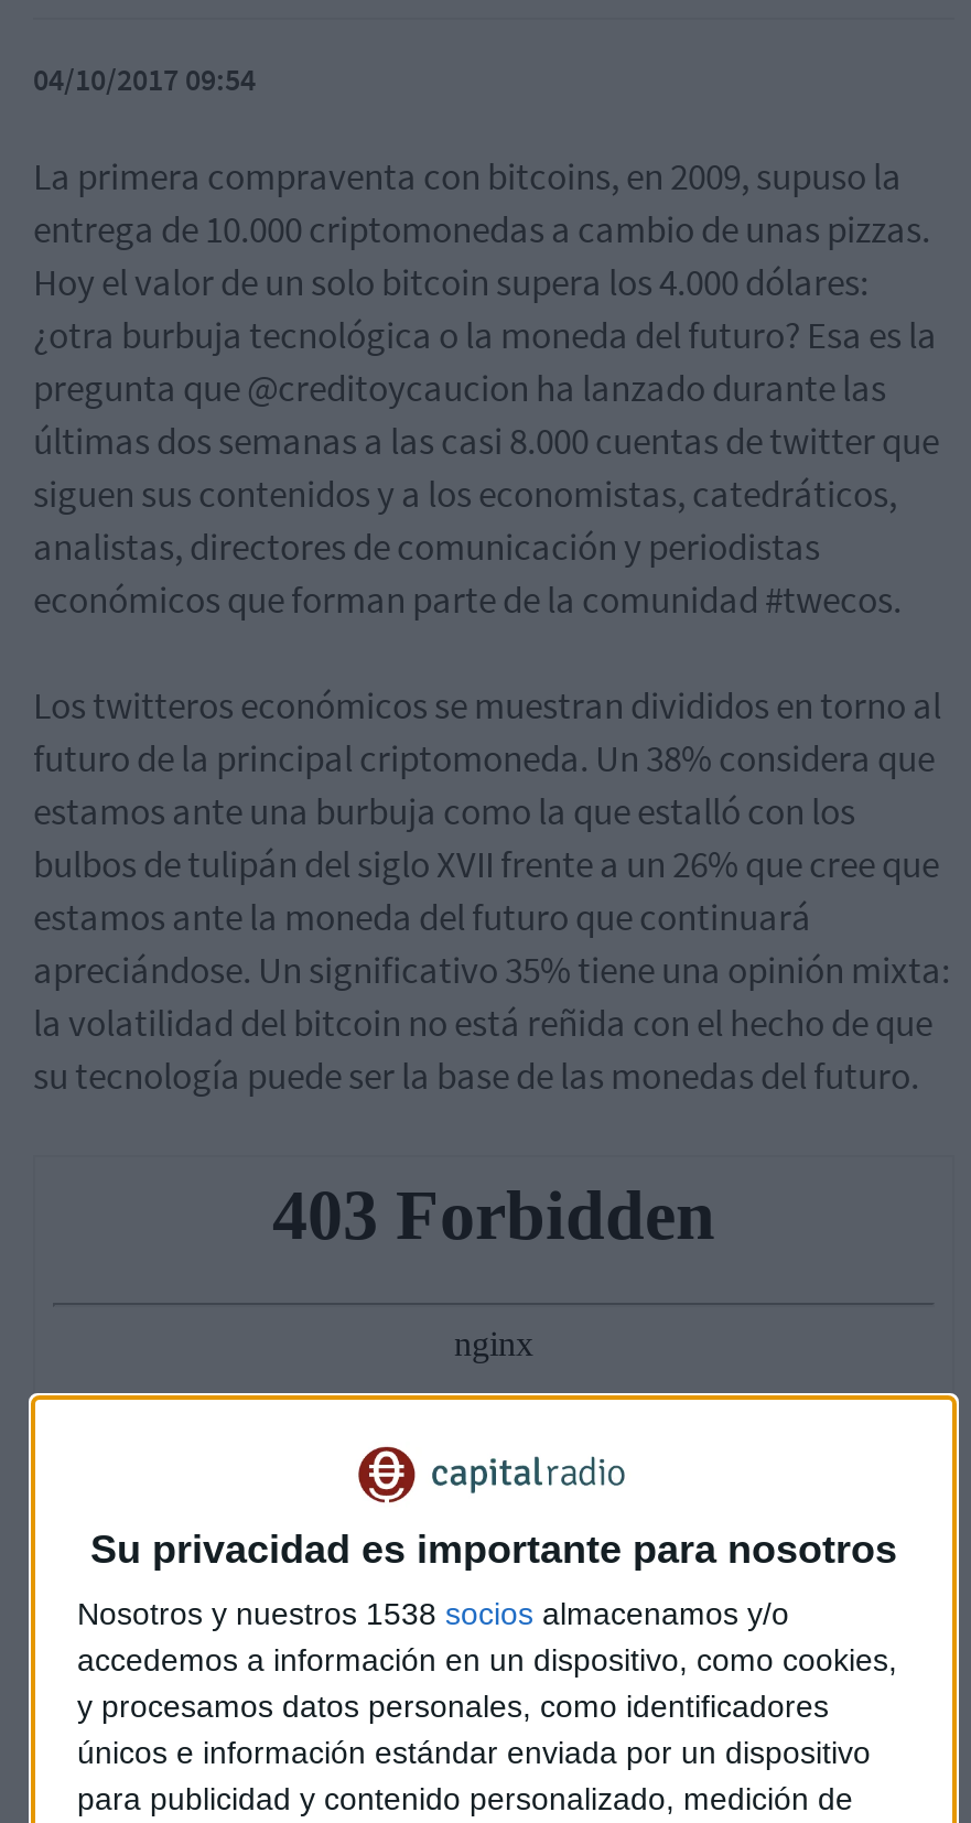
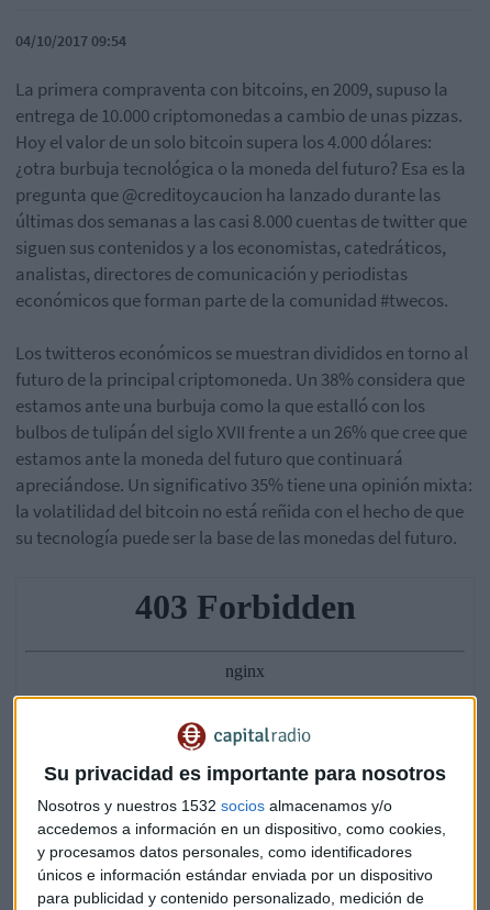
[77,1596,789,1631] Nosotros y nuestros 1538 socios almacenamos y/o -> [37,797,392,814] Nosotros y nuestros 1532 socios almacenamos y/o

